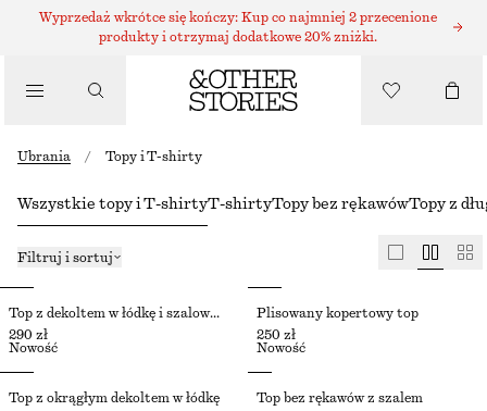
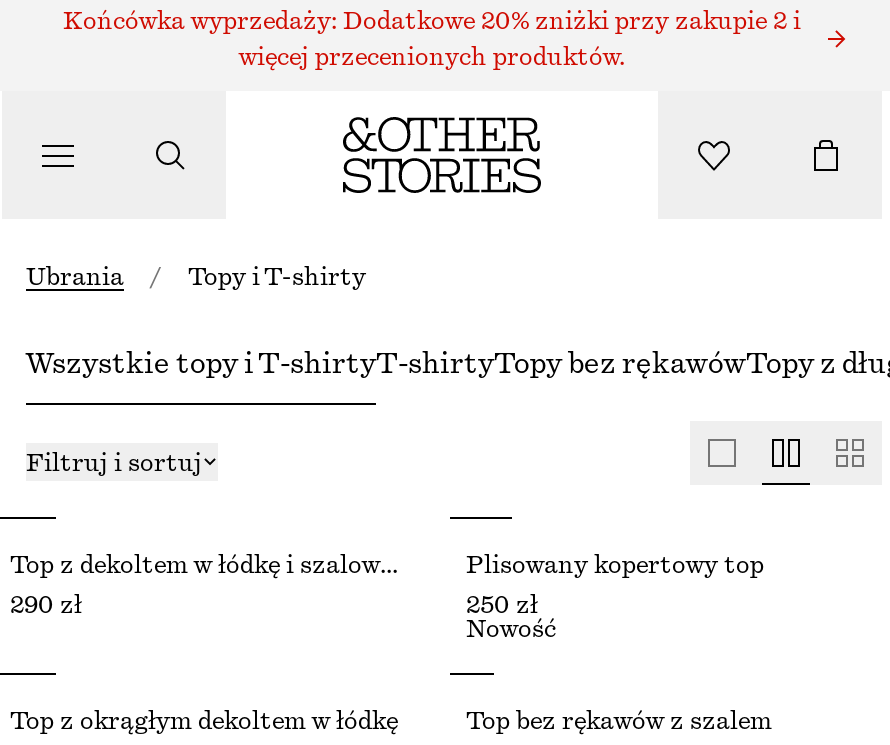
[39,11,437,24] Wyprzedaż wkrótce się kończy: Kup co najmniej 2 przecenione -> [63,9,801,33] Końcówka wyprzedaży: Dodatkowe 20% zniżki przy zakupie 2 i
[99,30,377,43] produkty i otrzymaj dodatkowe 20% zniżki. -> [239,45,625,69] więcej przecenionych produktów.
[9,341,58,354] Nowość -> none

